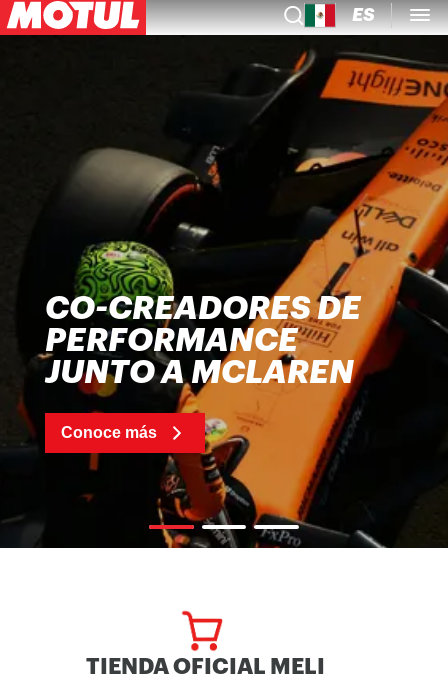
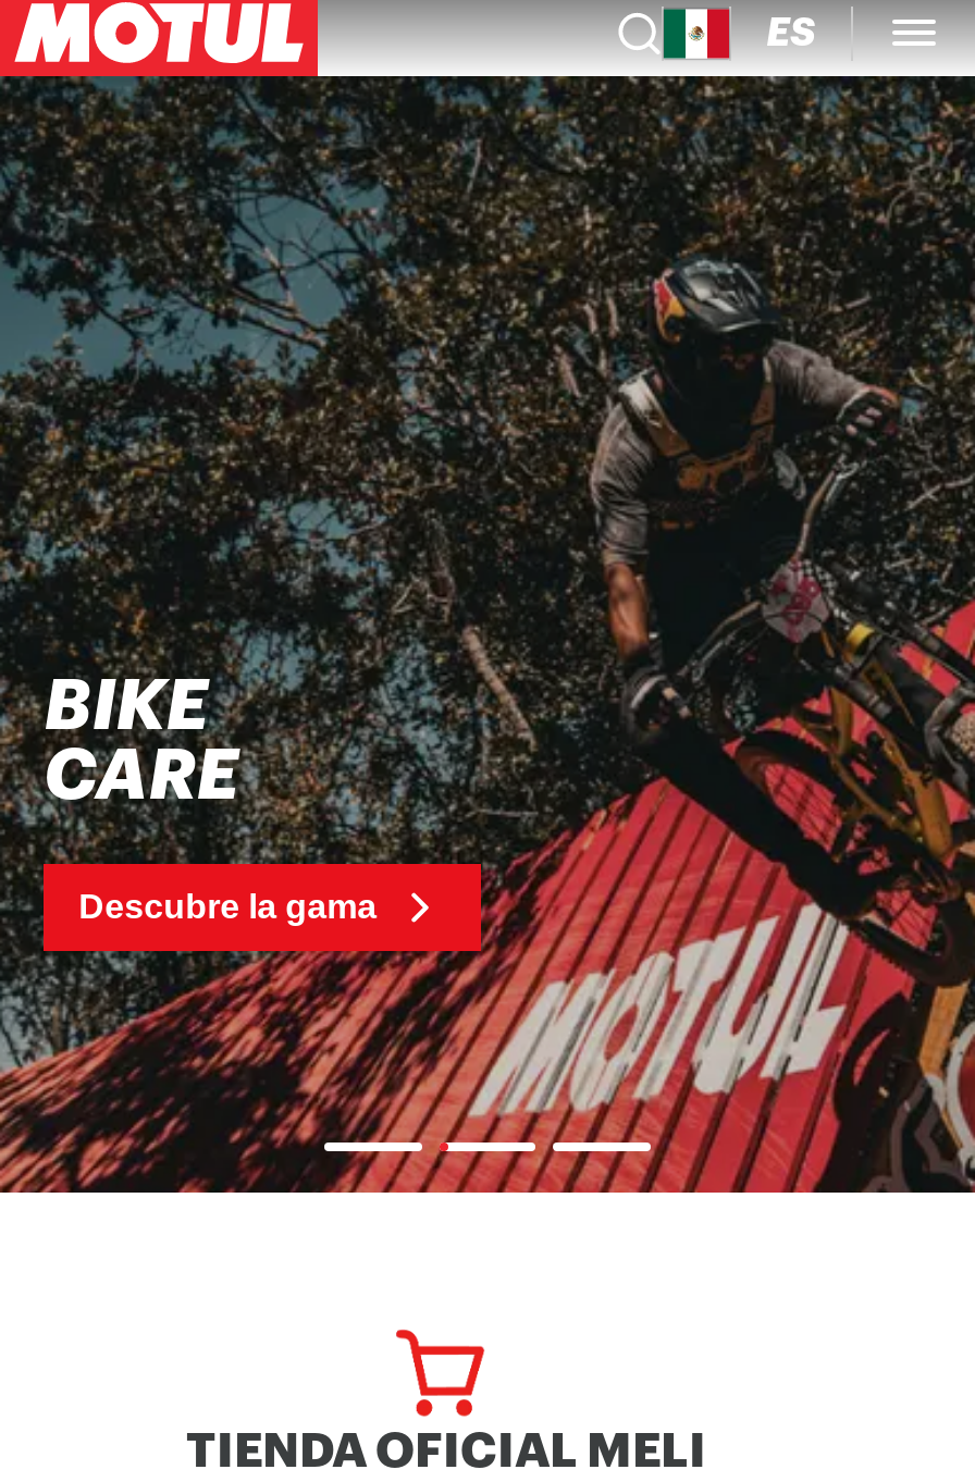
[3,35,445,549] [image] | CO-CREADORES DE | PERFORMANCE | JUNTO A MCLAREN -> [7,76,968,1195] [image] | BIKE | CARE
[61,424,157,441] Conoce más -> [79,888,377,925] Descubre la gama

